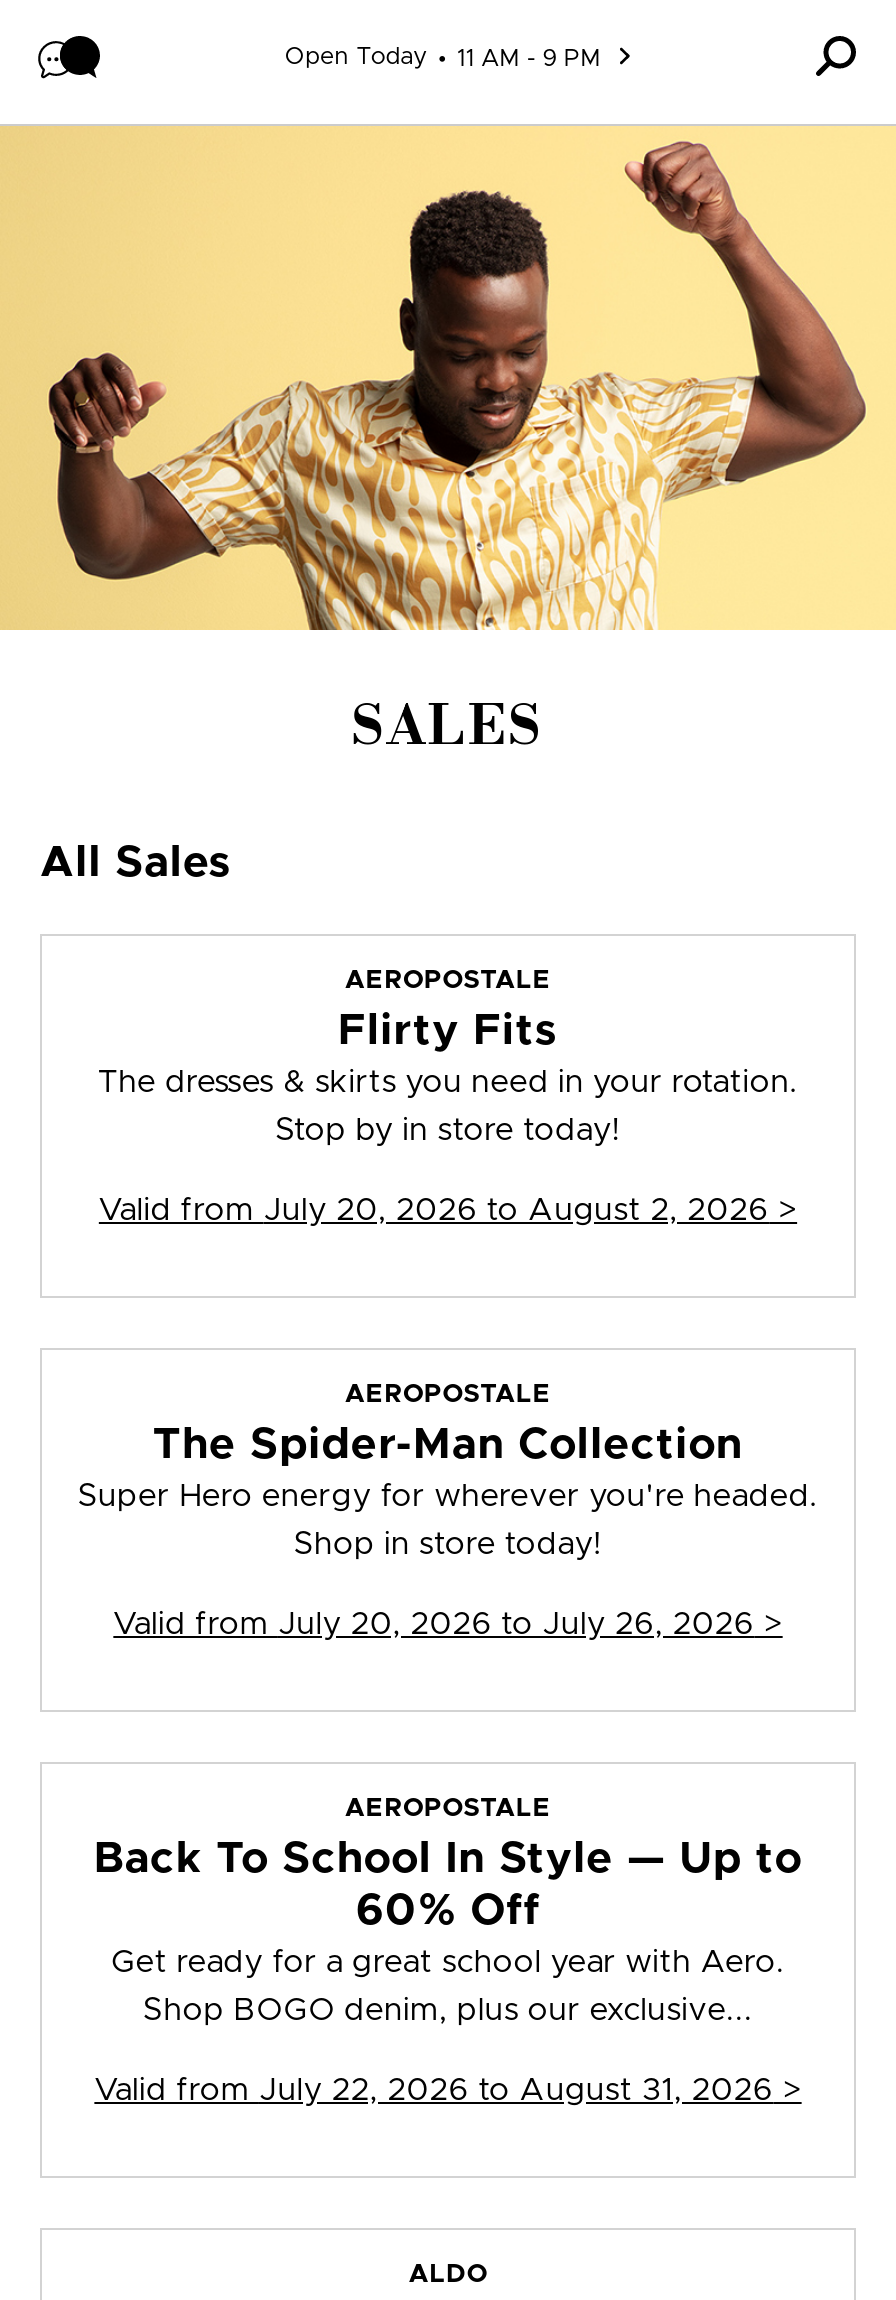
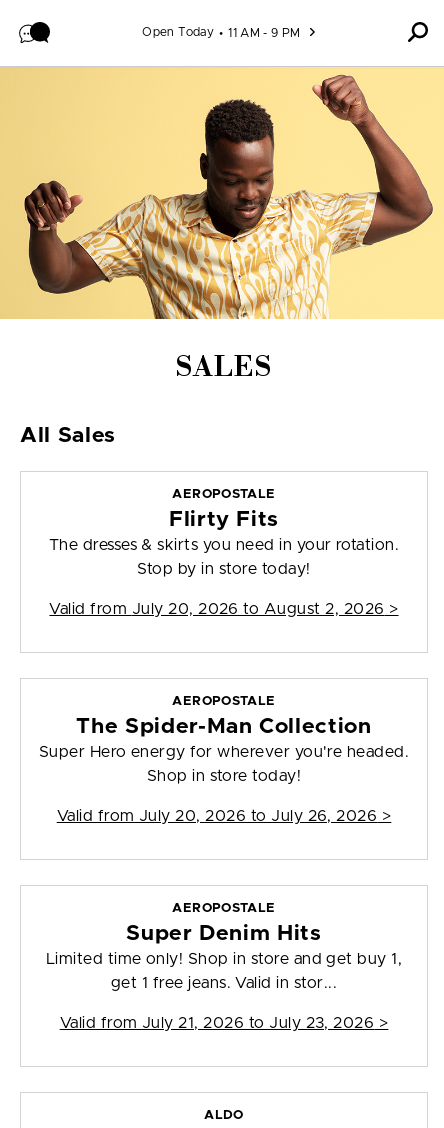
[94,1838,802,1978] Back To School In Style — Up to | 60% Off | Get ready for a great school year with Aero. -> [46,923,402,967] Super Denim Hits | Limited time only! Shop in store and get buy 1,
[143,1994,753,2026] Shop BOGO denim, plus our exclusive... -> [111,975,337,991] get 1 free jeans. Valid in stor...
[94,2074,802,2106] Valid from July 22, 2026 to August 31, 2026 > -> [60,1015,388,1031] Valid from July 21, 2026 to July 23, 2026 >

